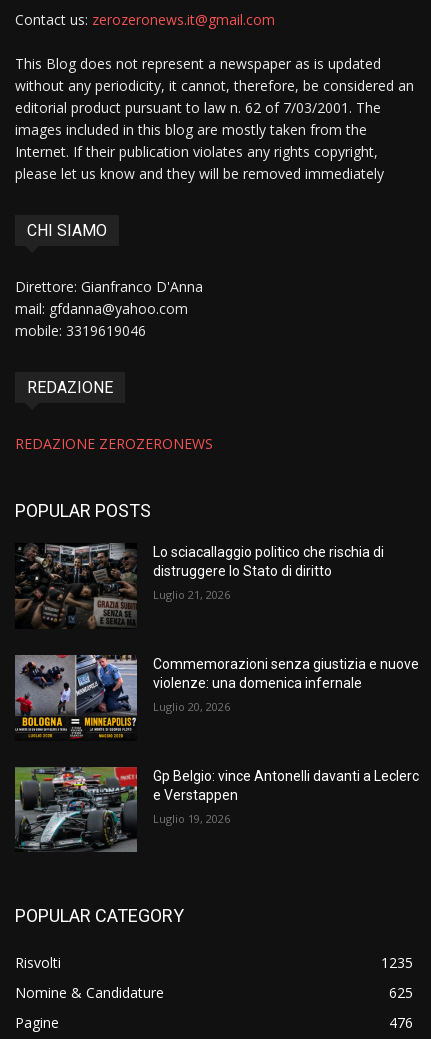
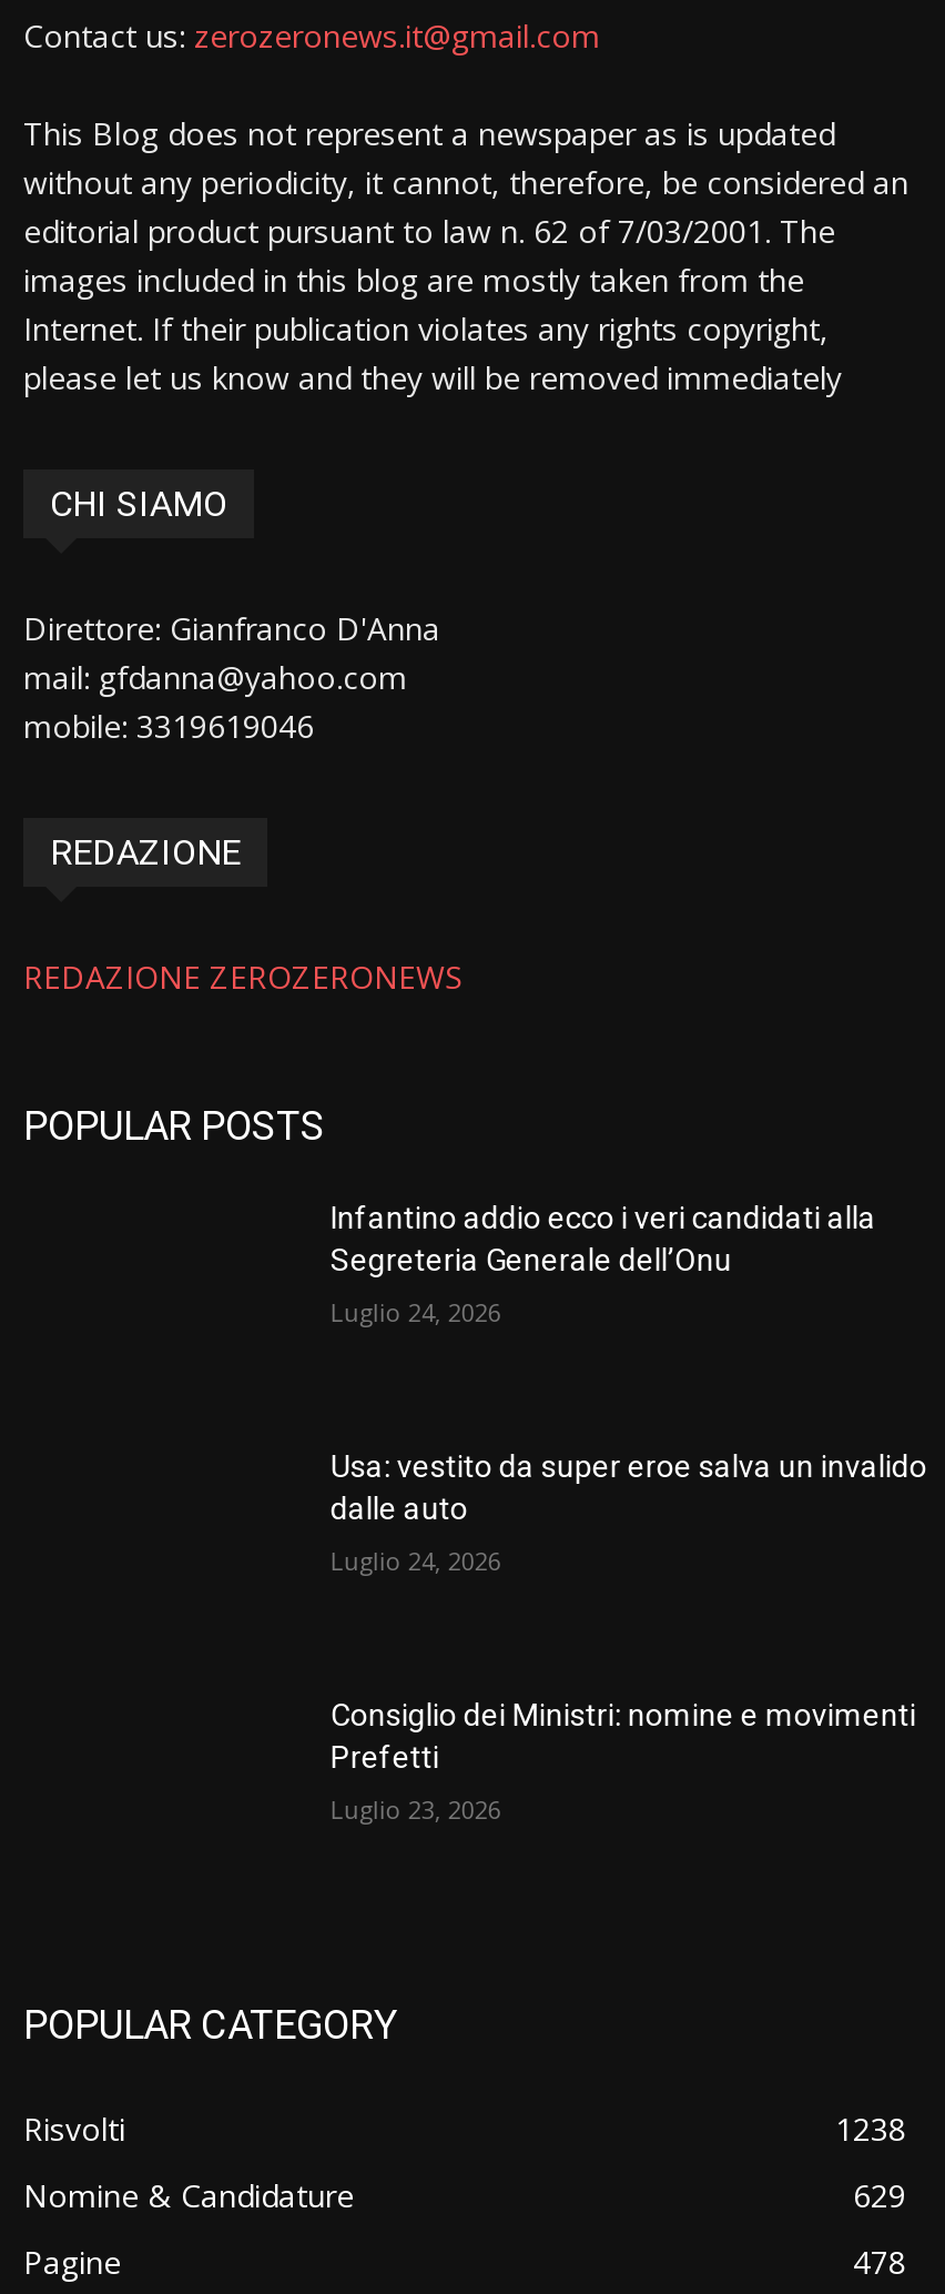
[14,542,138,630] [image] -> none
[153,544,384,579] Lo sciacallaggio politico che rischia di | distruggere lo Stato di diritto -> [330,1201,876,1278] Infantino addio ecco i veri candidati alla | Segreteria Generale dell’Onu
[153,587,230,602] Luglio 21, 2026 -> [330,1296,501,1329] Luglio 24, 2026
[14,654,138,740] [image] -> none
[153,656,419,691] Commemorazioni senza giustizia e nuove | violenze: una domenica infernale -> [330,1449,927,1526] Usa: vestito da super eroe salva un invalido | dalle auto
[153,699,230,714] Luglio 20, 2026 -> [330,1544,501,1577] Luglio 24, 2026
[14,766,138,853] [image] -> none
[153,768,419,803] Gp Belgio: vince Antonelli davanti a Leclerc | e Verstappen -> [330,1696,916,1774] Consiglio dei Ministri: nomine e movimenti | Prefetti
[153,811,230,826] Luglio 19, 2026 -> [330,1792,501,1825] Luglio 23, 2026
[381,953,413,972] 1235 -> [835,2108,906,2151] 1238
[389,983,413,1002] 625 -> [853,2175,906,2217] 629
[389,1013,413,1032] 476 -> [853,2242,906,2284] 478

